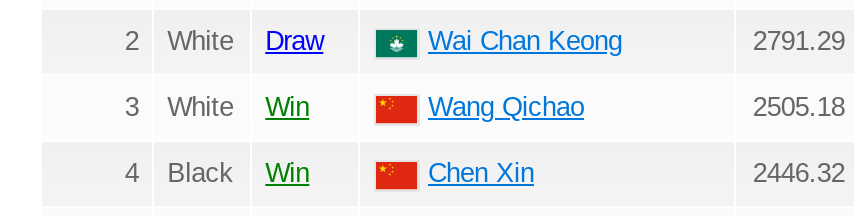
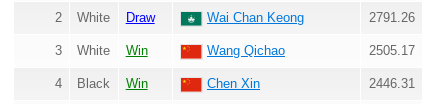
[753,26,845,56] 2791.29 -> [369,10,415,25] 2791.26
[753,92,845,122] 2505.18 -> [369,43,415,58] 2505.17
[753,158,845,188] 2446.32 -> [369,76,415,91] 2446.31

